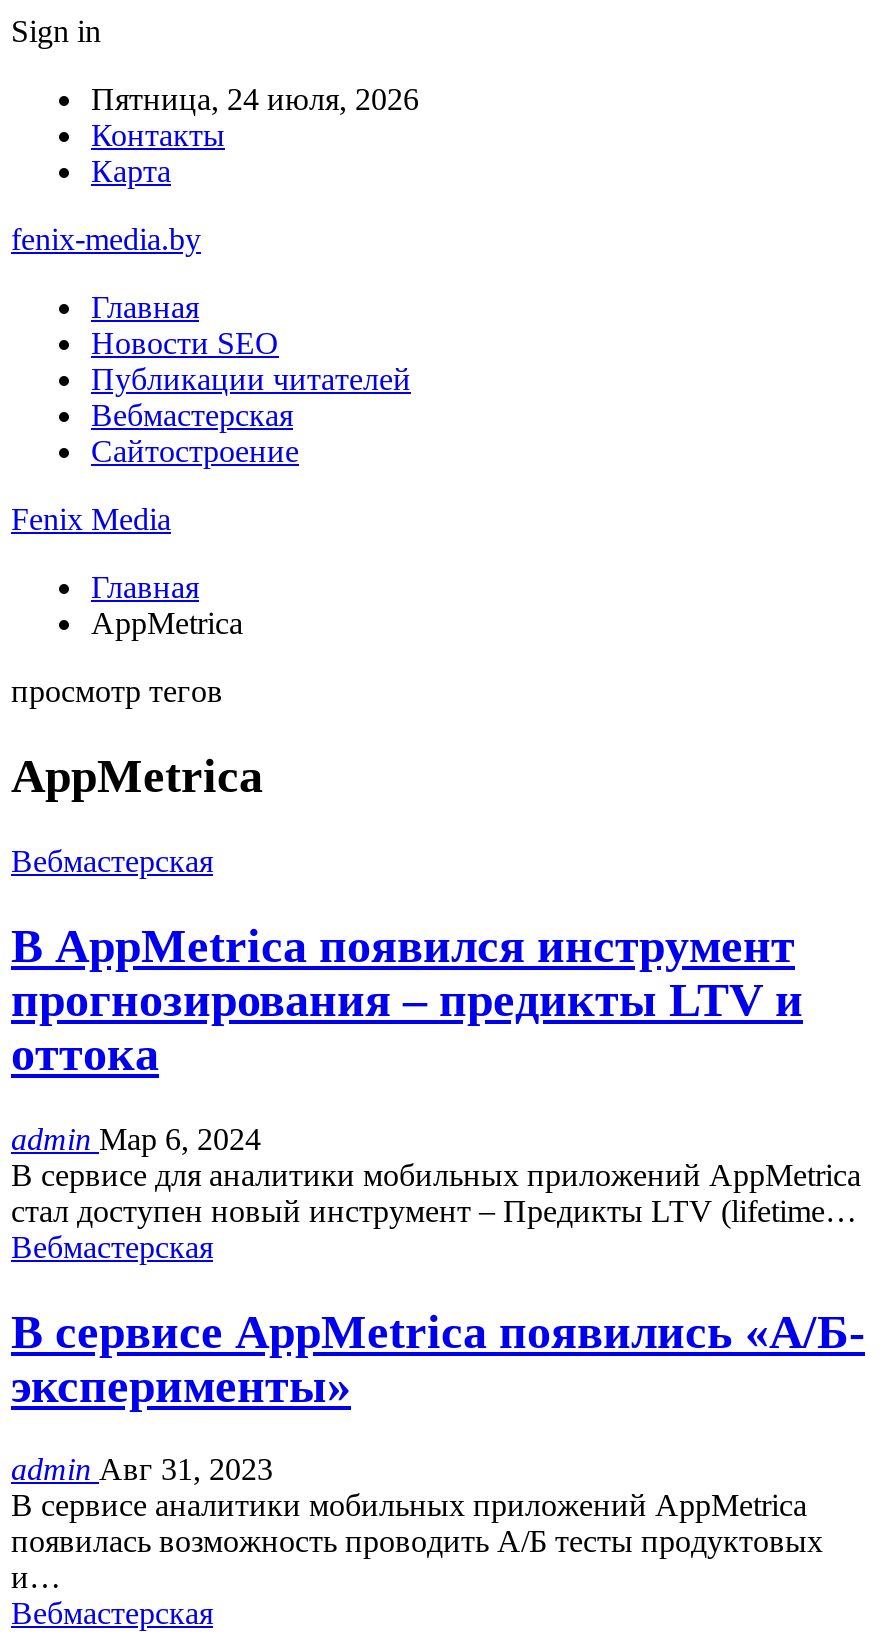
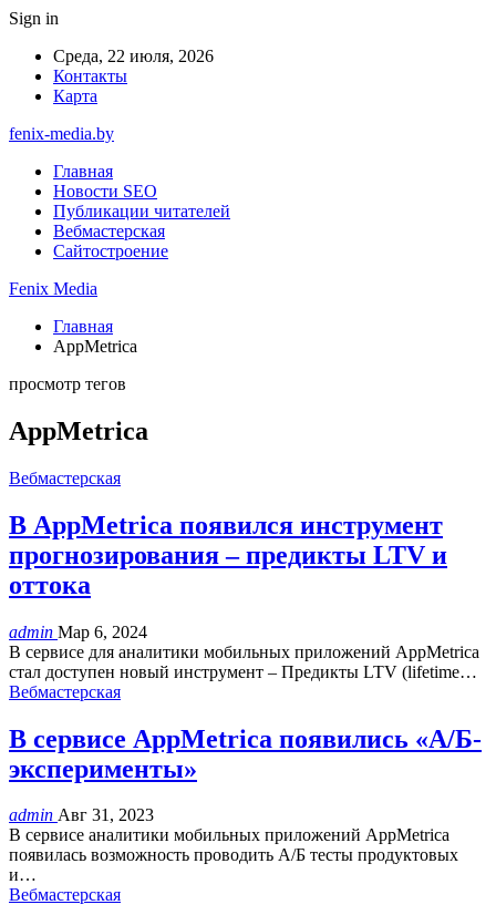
[91,82,419,116] Пятница, 24 июля, 2026 -> [53,47,214,65] Среда, 22 июля, 2026

